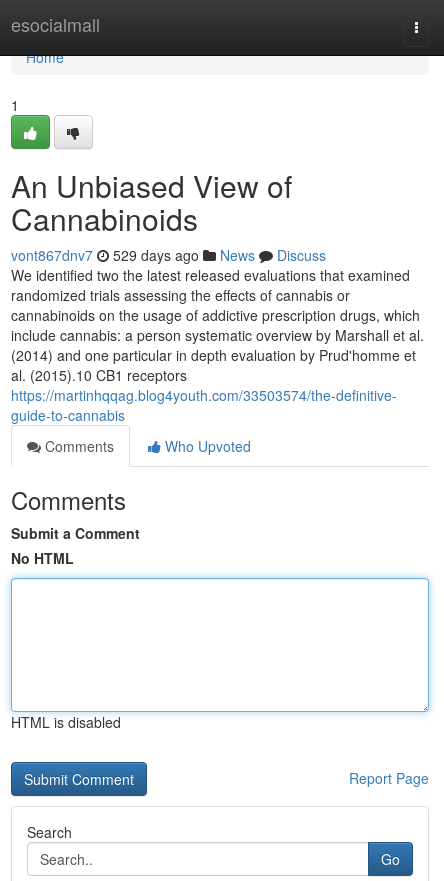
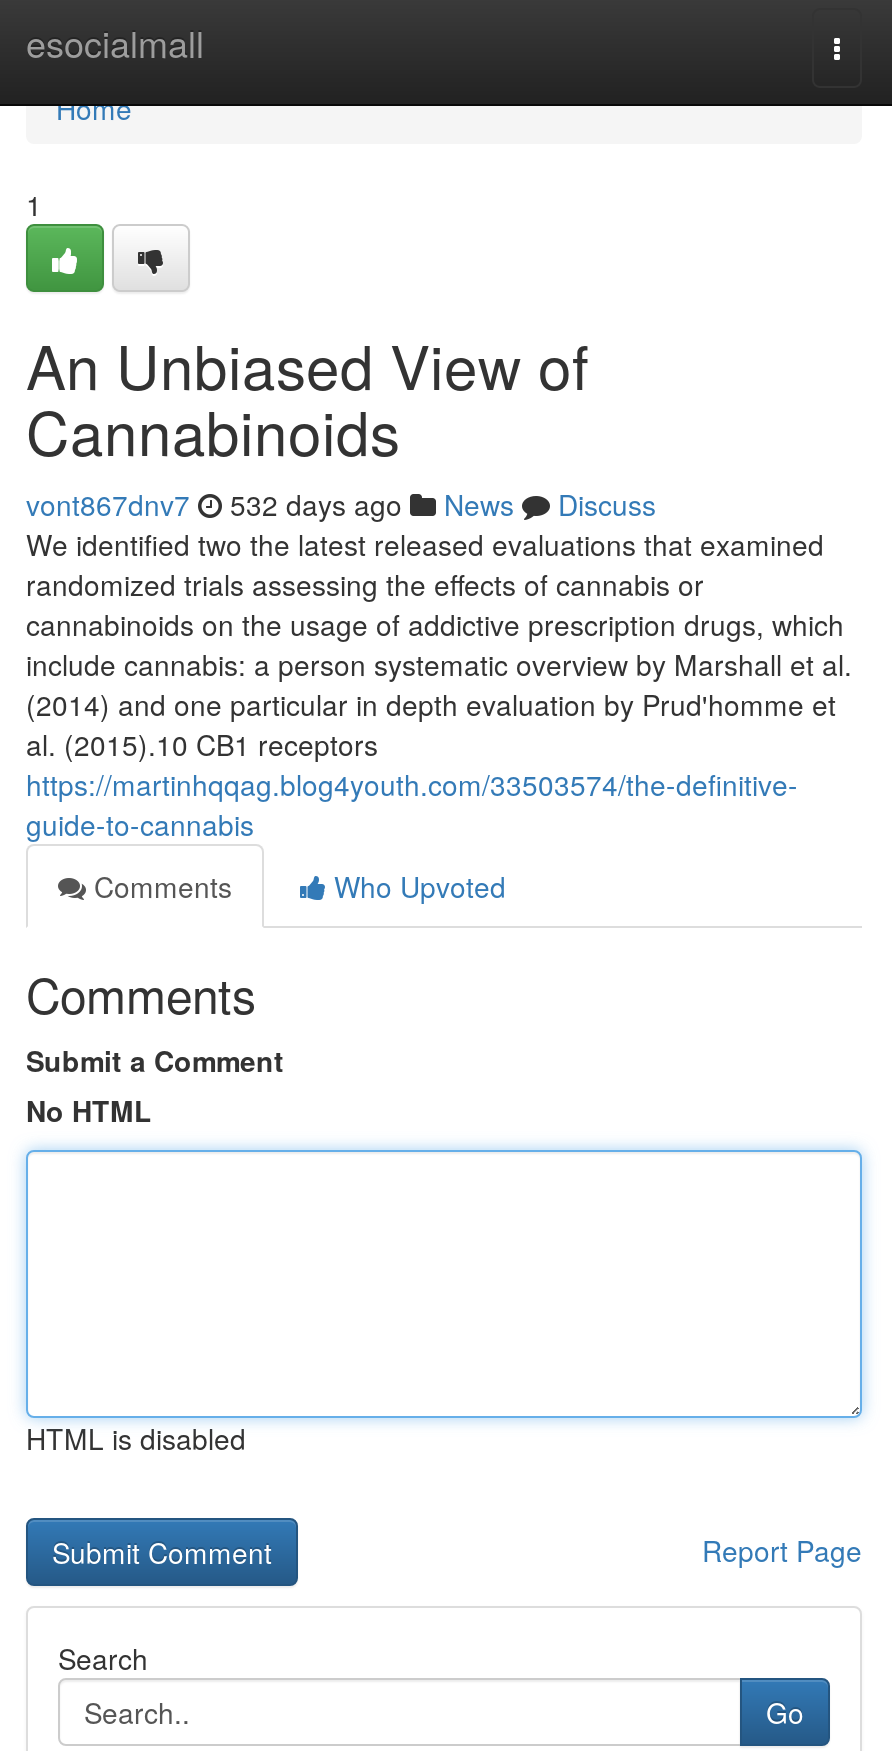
[11,245,326,265] vont867dnv7 529 days ago News Discuss -> [26,484,656,524] vont867dnv7 532 days ago News Discuss

